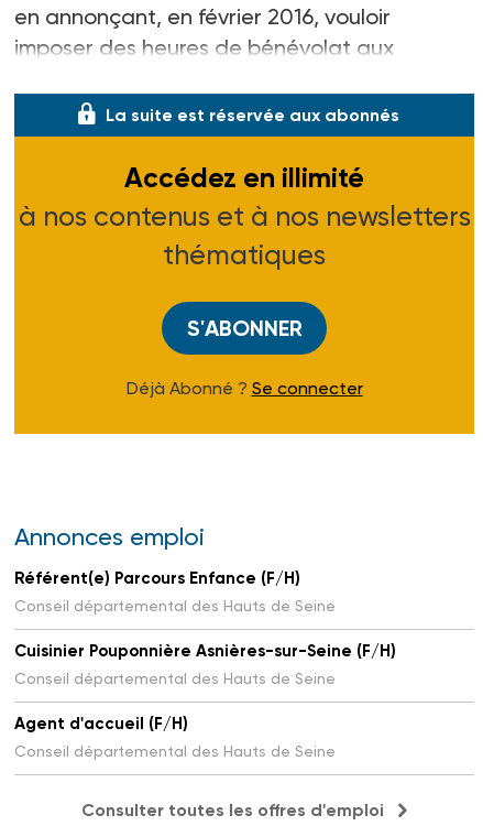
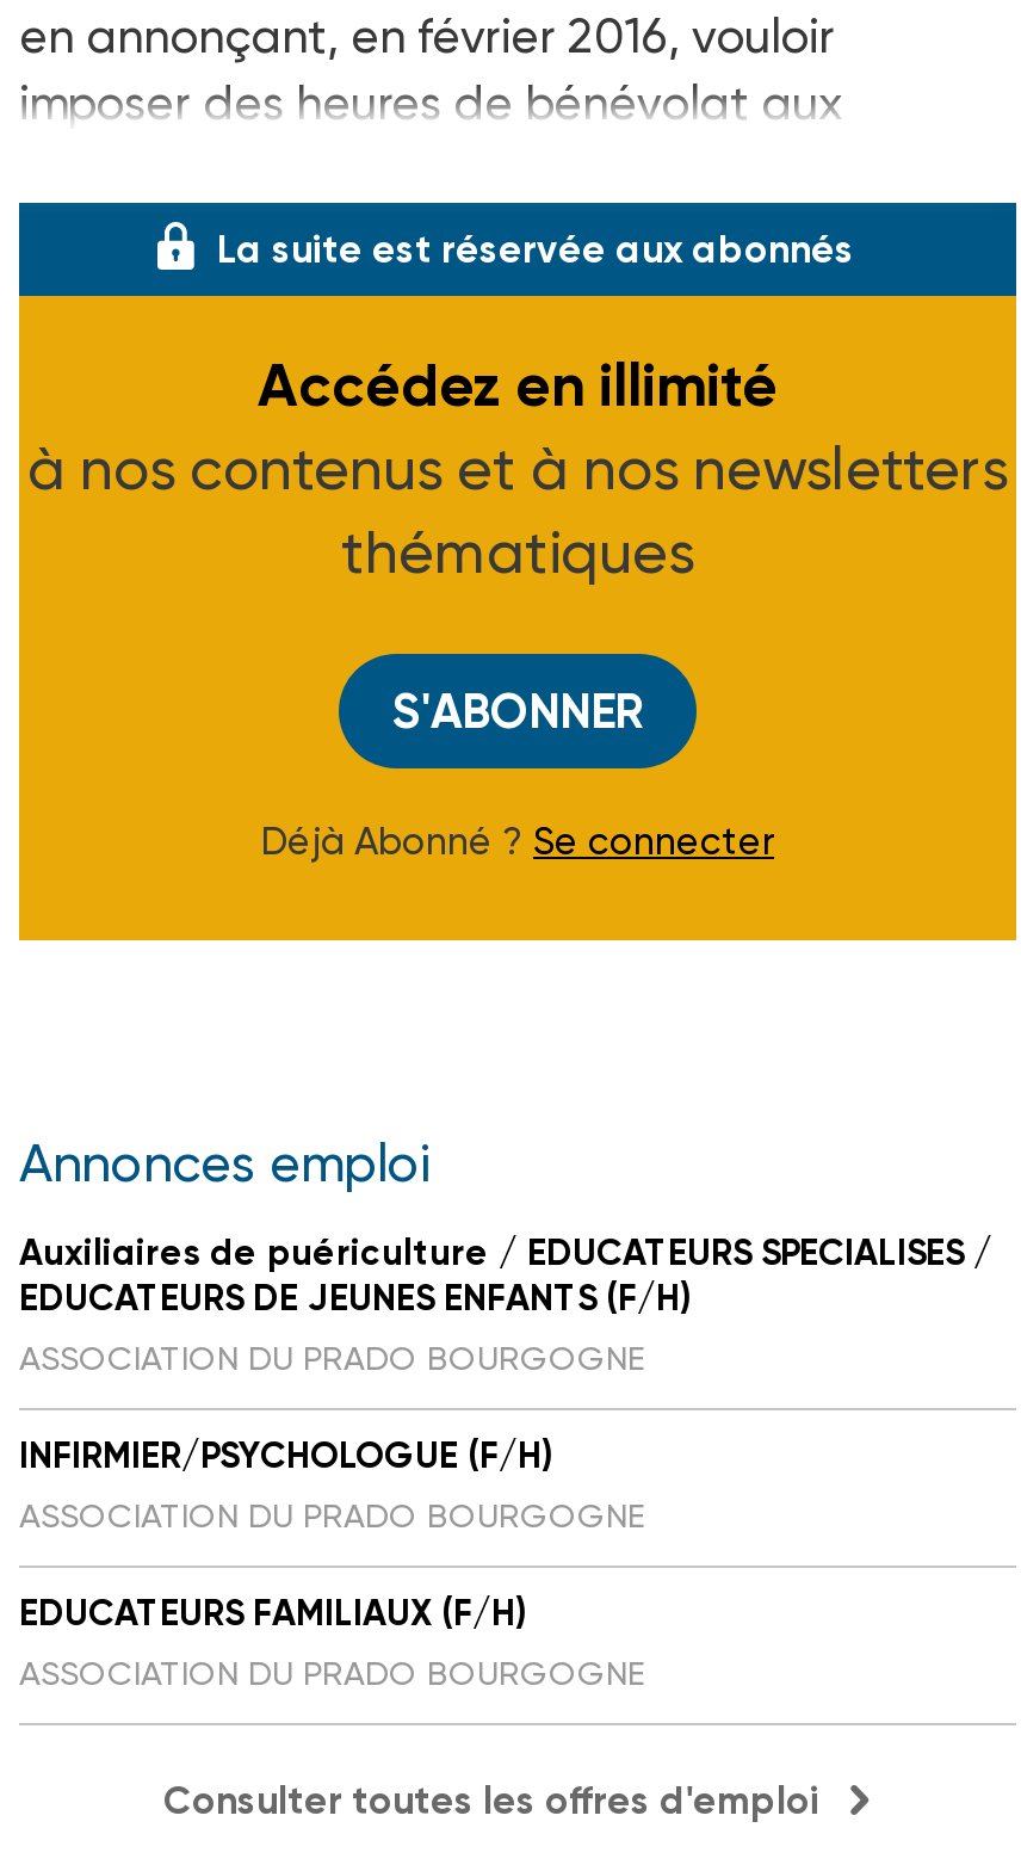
[14,568,336,615] Référent(e) Parcours Enfance (F/H) | Conseil départemental des Hauts de Seine -> [19,1231,992,1377] Auxiliaires de puériculture / EDUCATEURS SPECIALISES / | EDUCATEURS DE JEUNES ENFANTS (F/H) | ASSOCIATION DU PRADO BOURGOGNE
[14,641,396,687] Cuisinier Pouponnière Asnières-sur-Seine (F/H) | Conseil départemental des Hauts de Seine -> [19,1434,644,1535] INFIRMIER/PSYCHOLOGUE (F/H) | ASSOCIATION DU PRADO BOURGOGNE
[14,714,336,760] Agent d'accueil (F/H) | Conseil départemental des Hauts de Seine -> [19,1592,644,1692] EDUCATEURS FAMILIAUX (F/H) | ASSOCIATION DU PRADO BOURGOGNE

